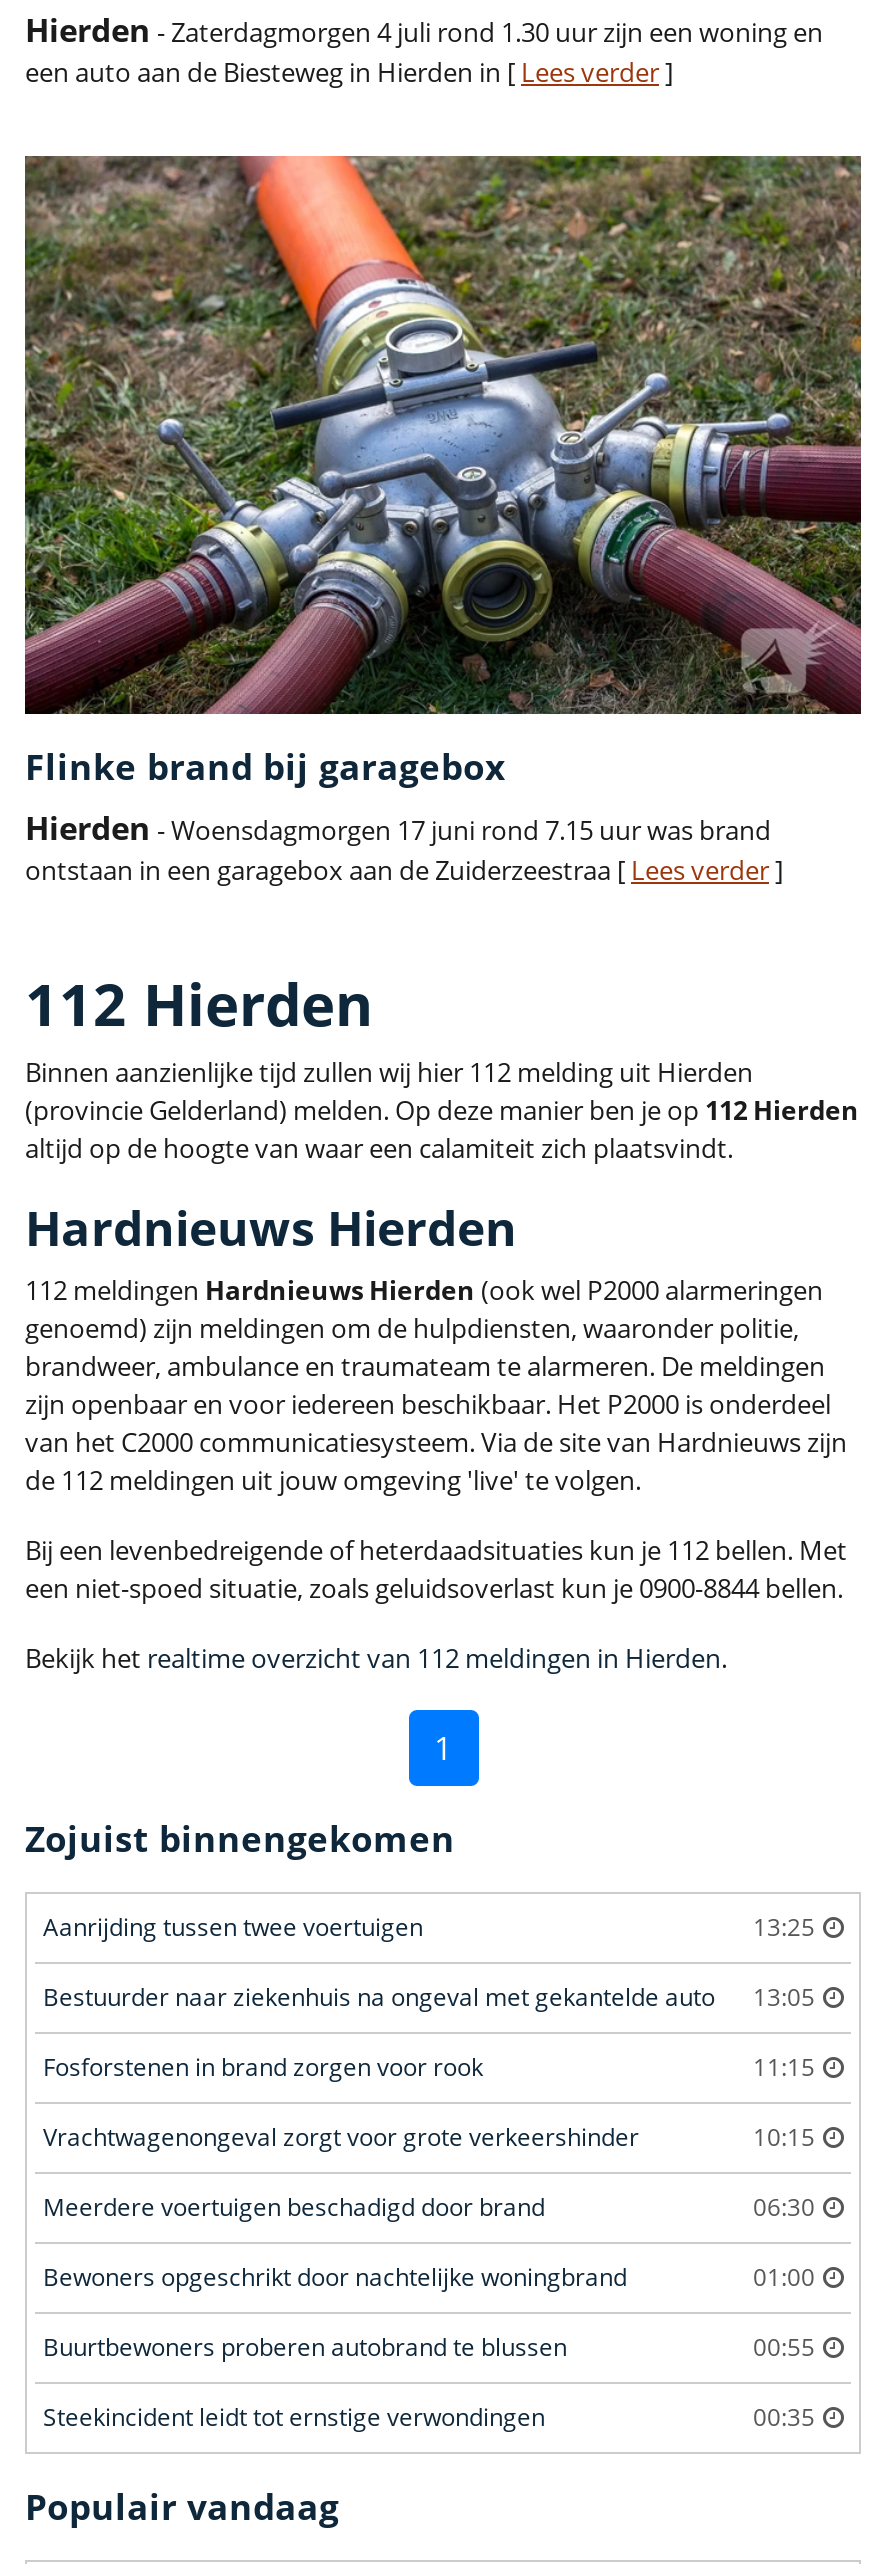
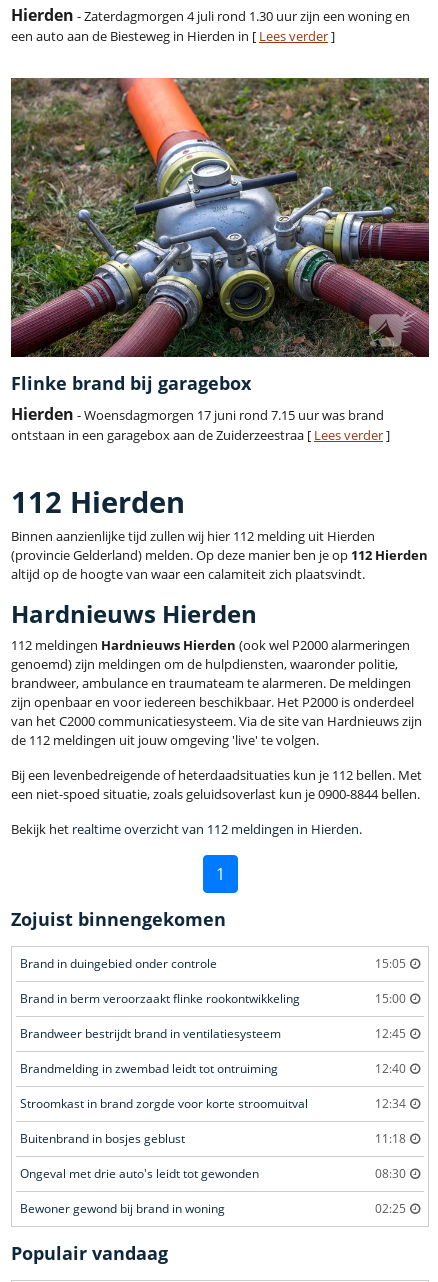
[43,1911,815,1945] Aanrijding tussen twee voertuigen | 13:25 -> [20,955,406,972] Brand in duingebied onder controle | 15:05
[43,1981,815,2015] Bestuurder naar ziekenhuis na ongeval met gekantelde auto | 13:05 -> [20,990,406,1007] Brand in berm veroorzaakt flinke rookontwikkeling | 15:00
[43,2051,815,2085] Fosforstenen in brand zorgen voor rook | 11:15 -> [20,1025,406,1042] Brandweer bestrijdt brand in ventilatiesysteem | 12:45
[43,2121,815,2155] Vrachtwagenongeval zorgt voor grote verkeershinder | 10:15 -> [20,1060,406,1077] Brandmelding in zwembad leidt tot ontruiming | 12:40
[43,2191,815,2225] Meerdere voertuigen beschadigd door brand | 06:30 -> [20,1095,406,1112] Stroomkast in brand zorgde voor korte stroomuitval | 12:34
[43,2261,815,2295] Bewoners opgeschrikt door nachtelijke woningbrand | 01:00 -> [20,1130,406,1147] Buitenbrand in bosjes geblust | 11:18
[43,2331,815,2365] Buurtbewoners proberen autobrand te blussen | 00:55 -> [20,1165,406,1182] Ongeval met drie auto's leidt tot gewonden | 08:30
[43,2401,815,2435] Steekincident leidt tot ernstige verwondingen | 00:35 -> [20,1200,406,1217] Bewoner gewond bij brand in woning | 02:25

